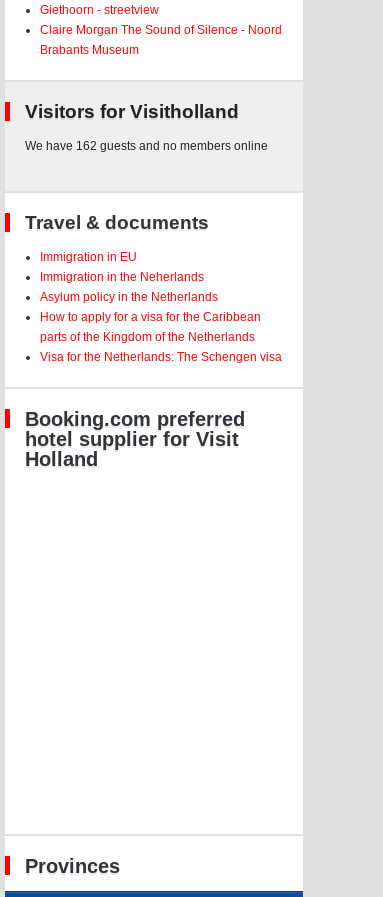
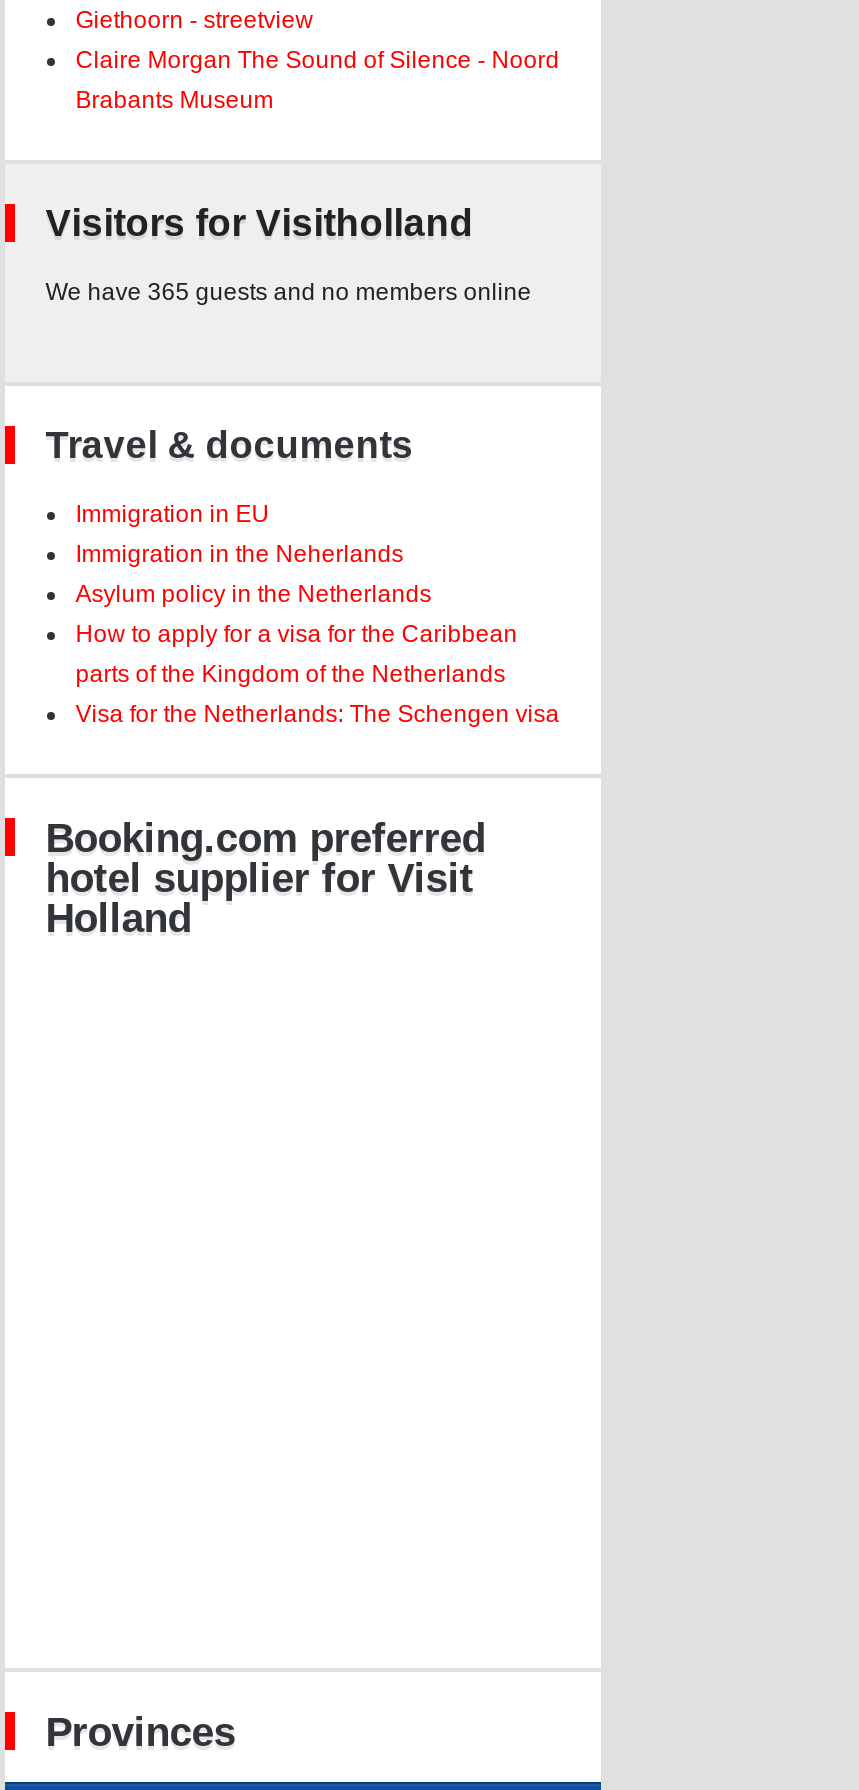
[25,139,268,153] We have 162 guests and no members online -> [45,279,531,307] We have 365 guests and no members online

